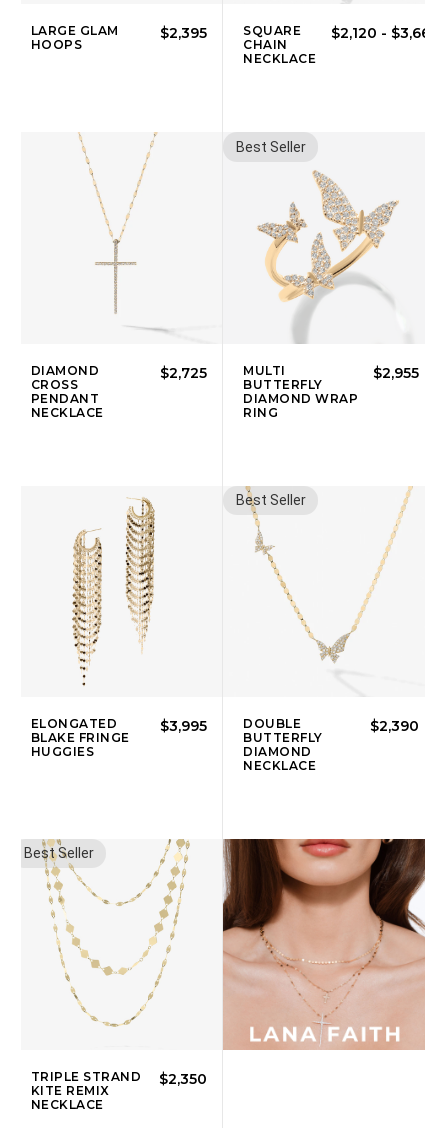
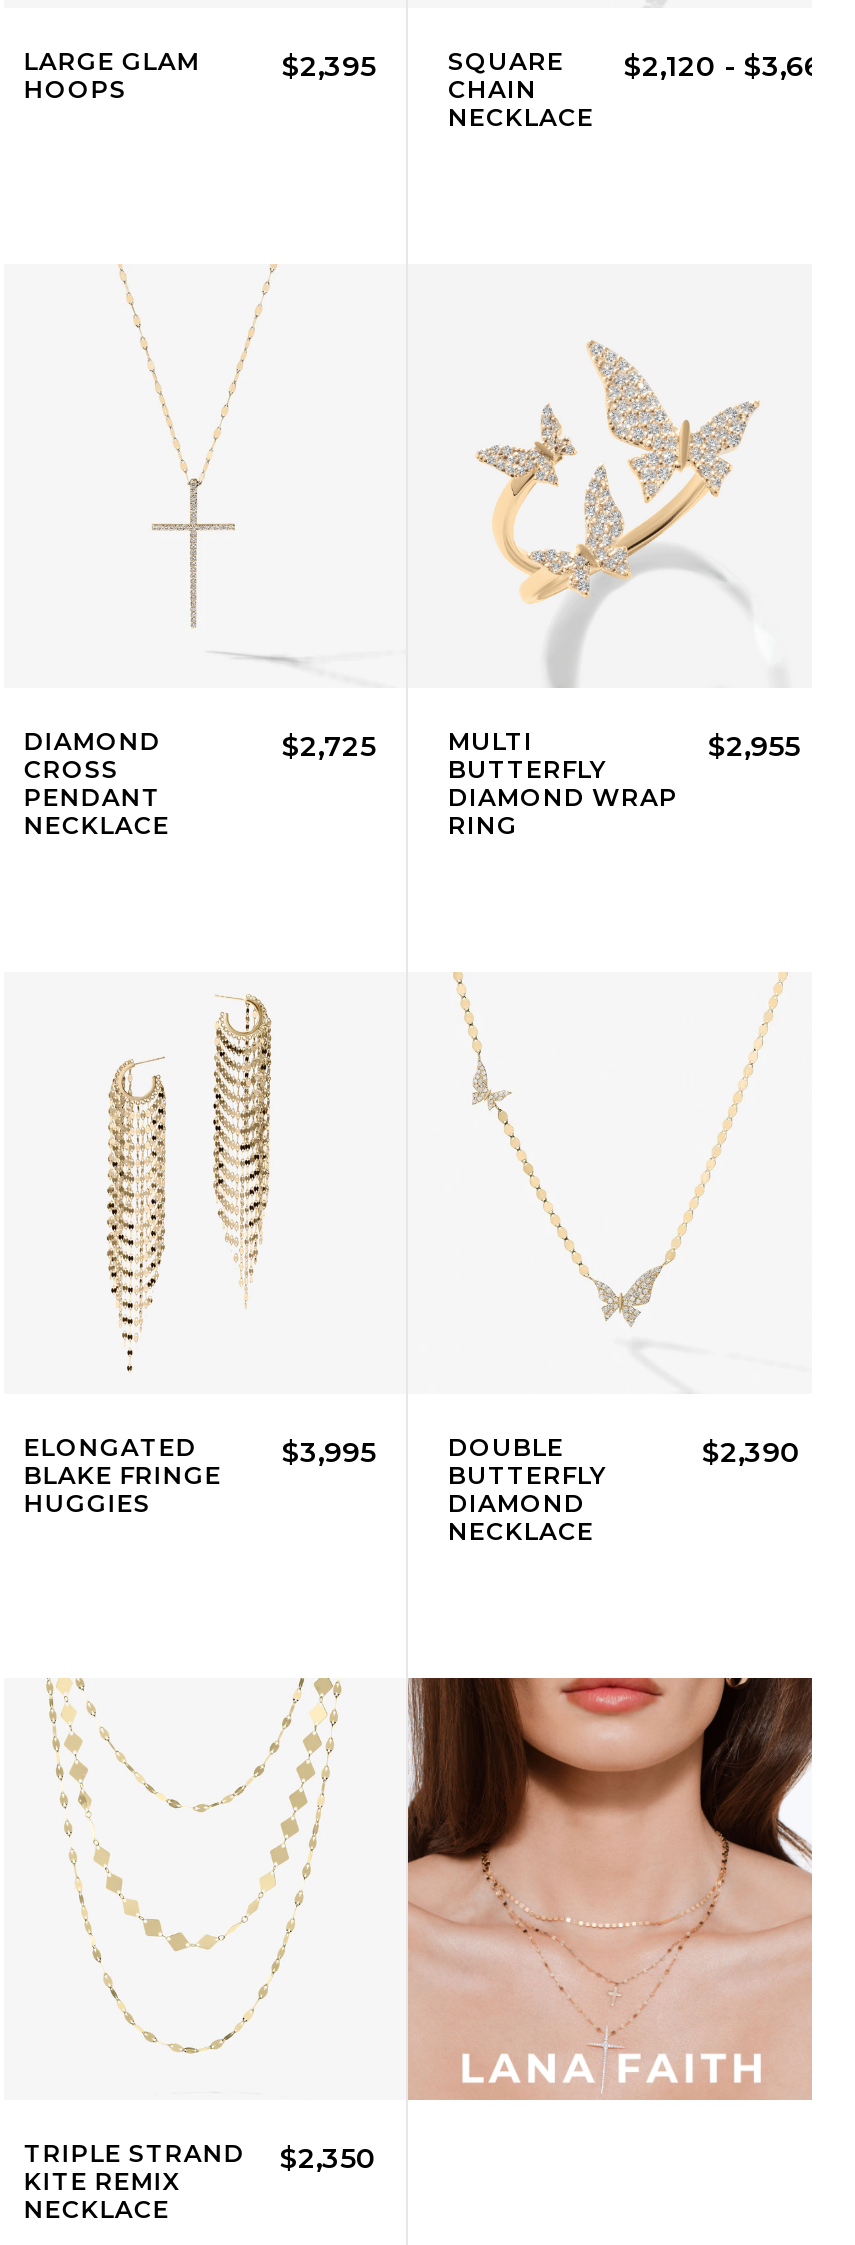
[236,139,306,155] Best Seller -> none
[236,492,306,508] Best Seller -> none
[23,845,93,861] Best Seller -> none

